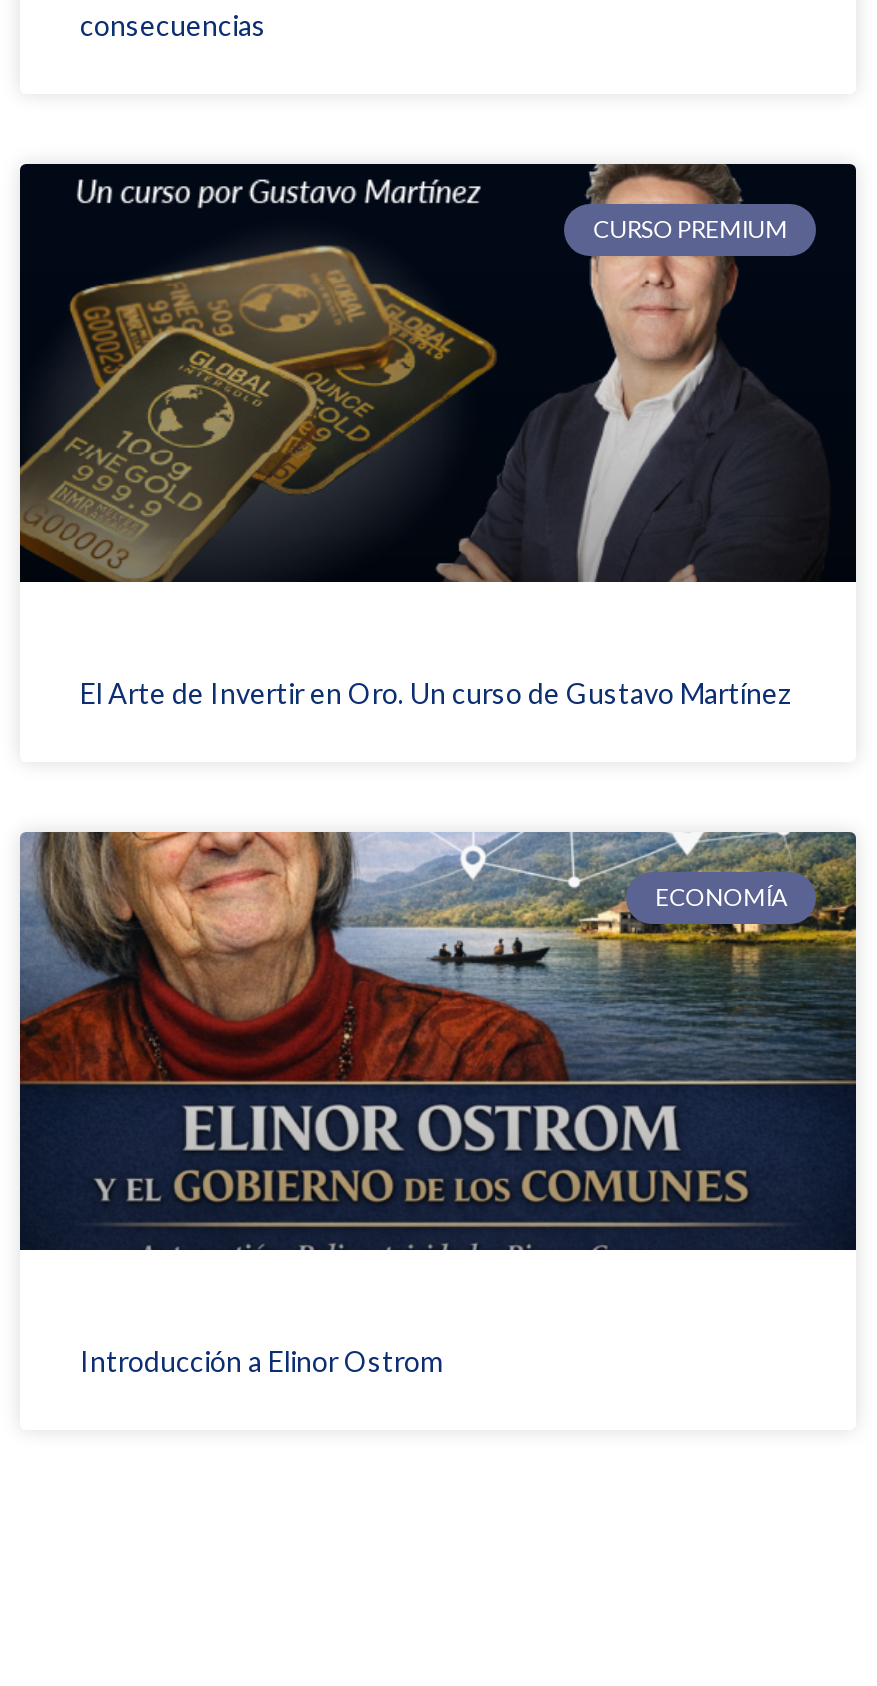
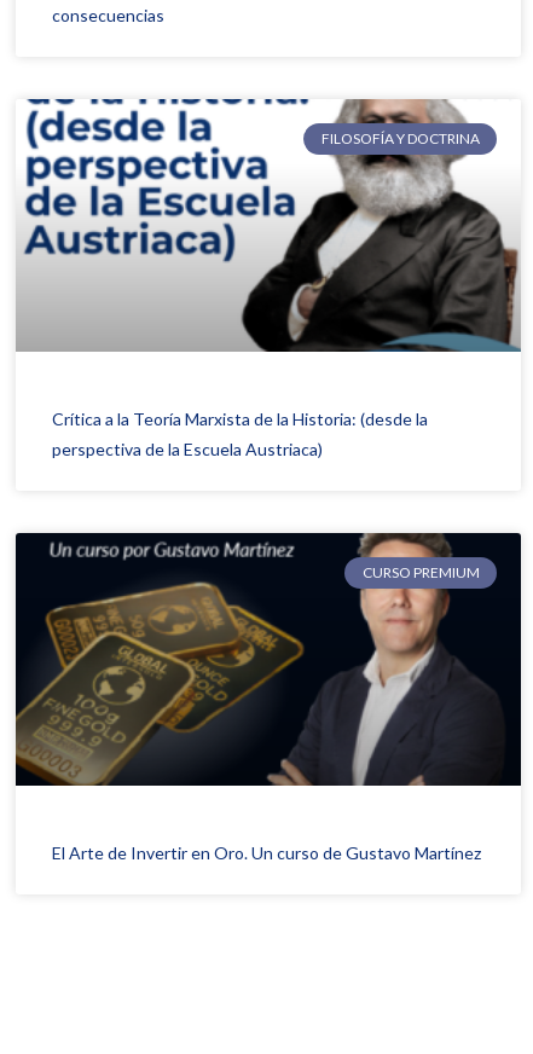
none -> [16,98,521,353] [image] | FILOSOFÍA Y DOCTRINA
none -> [52,408,428,459] Crítica a la Teoría Marxista de la Historia: (desde la | perspectiva de la Escuela Austriaca)
moved [18,214,790,710] -> [15,563,481,863]: [image] | CURSO PREMIUM | El Arte de Invertir en Oro. Un curso de Gustavo Martínez
[18,830,858,1252] [image] | ECONOMÍA -> none
[80,1344,442,1378] Introducción a Elinor Ostrom -> none

